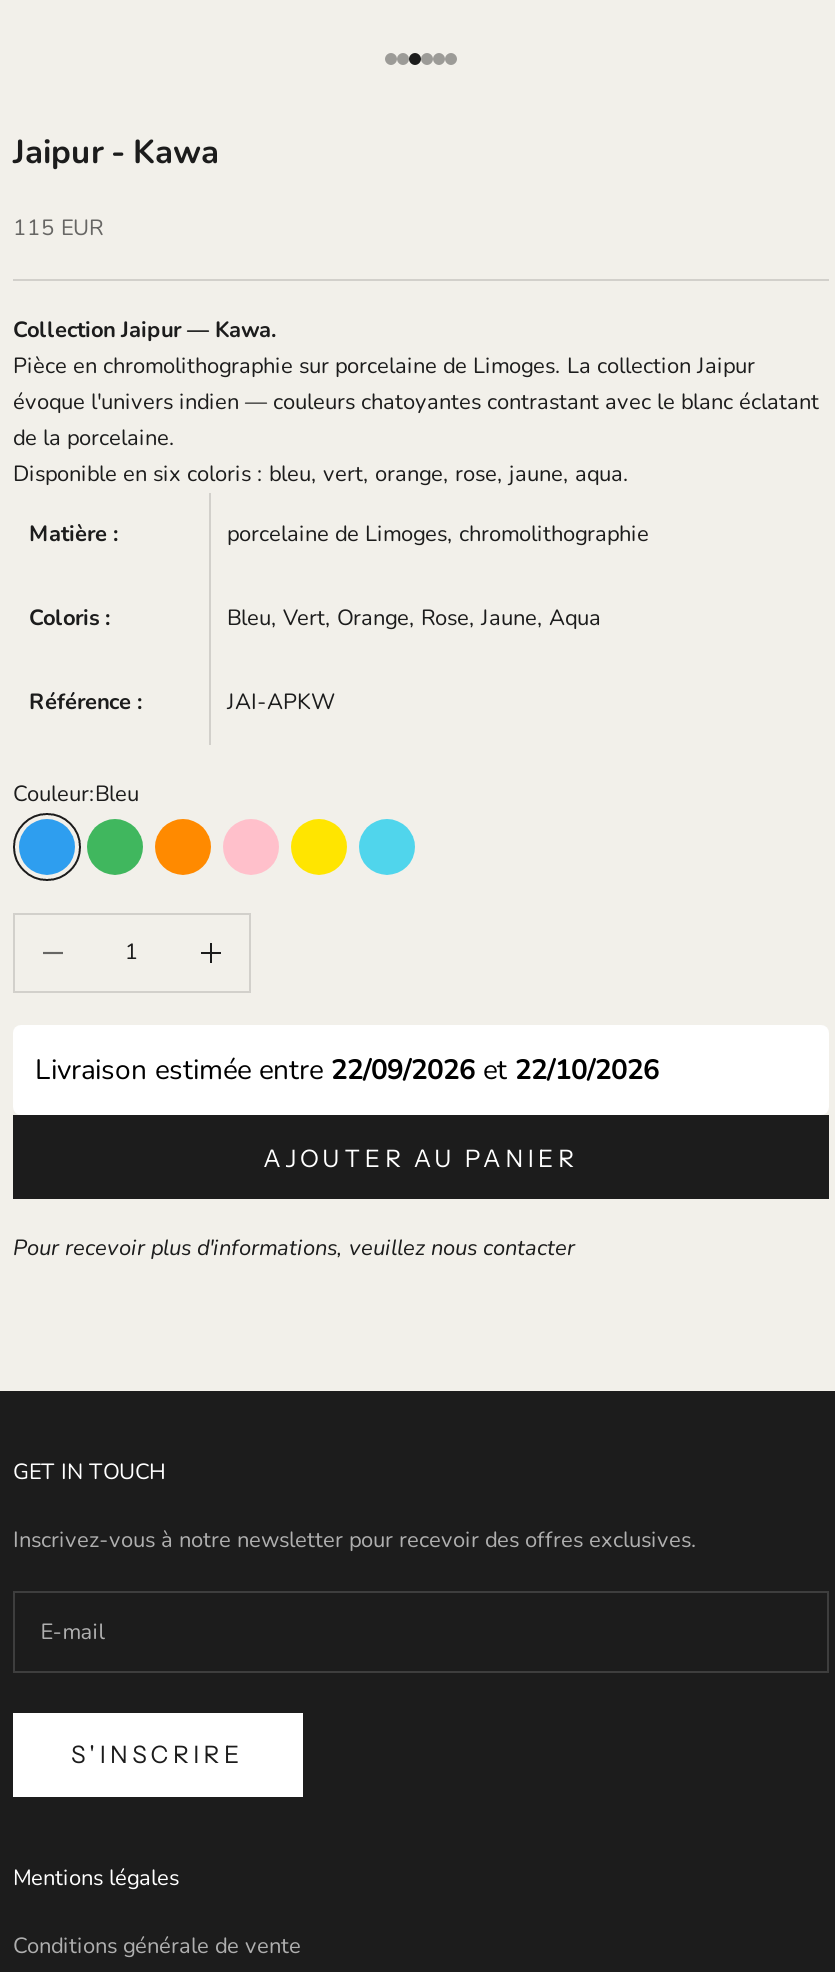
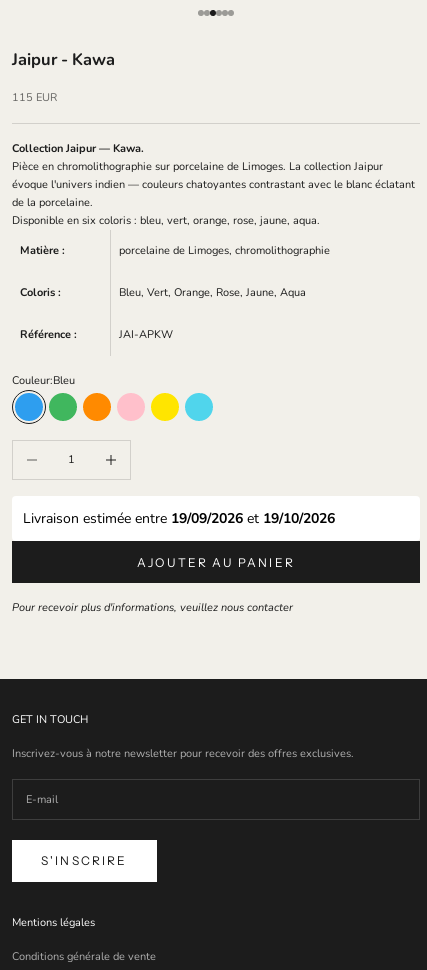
[35,1052,667,1090] Livraison estimée entre 22/09/2026 et 22/10/2026 -> [23,509,339,528] Livraison estimée entre 19/09/2026 et 19/10/2026

